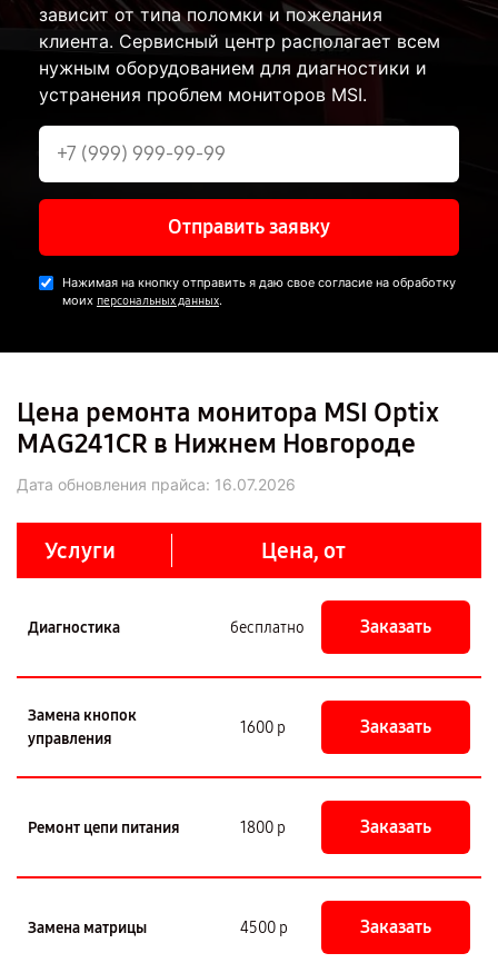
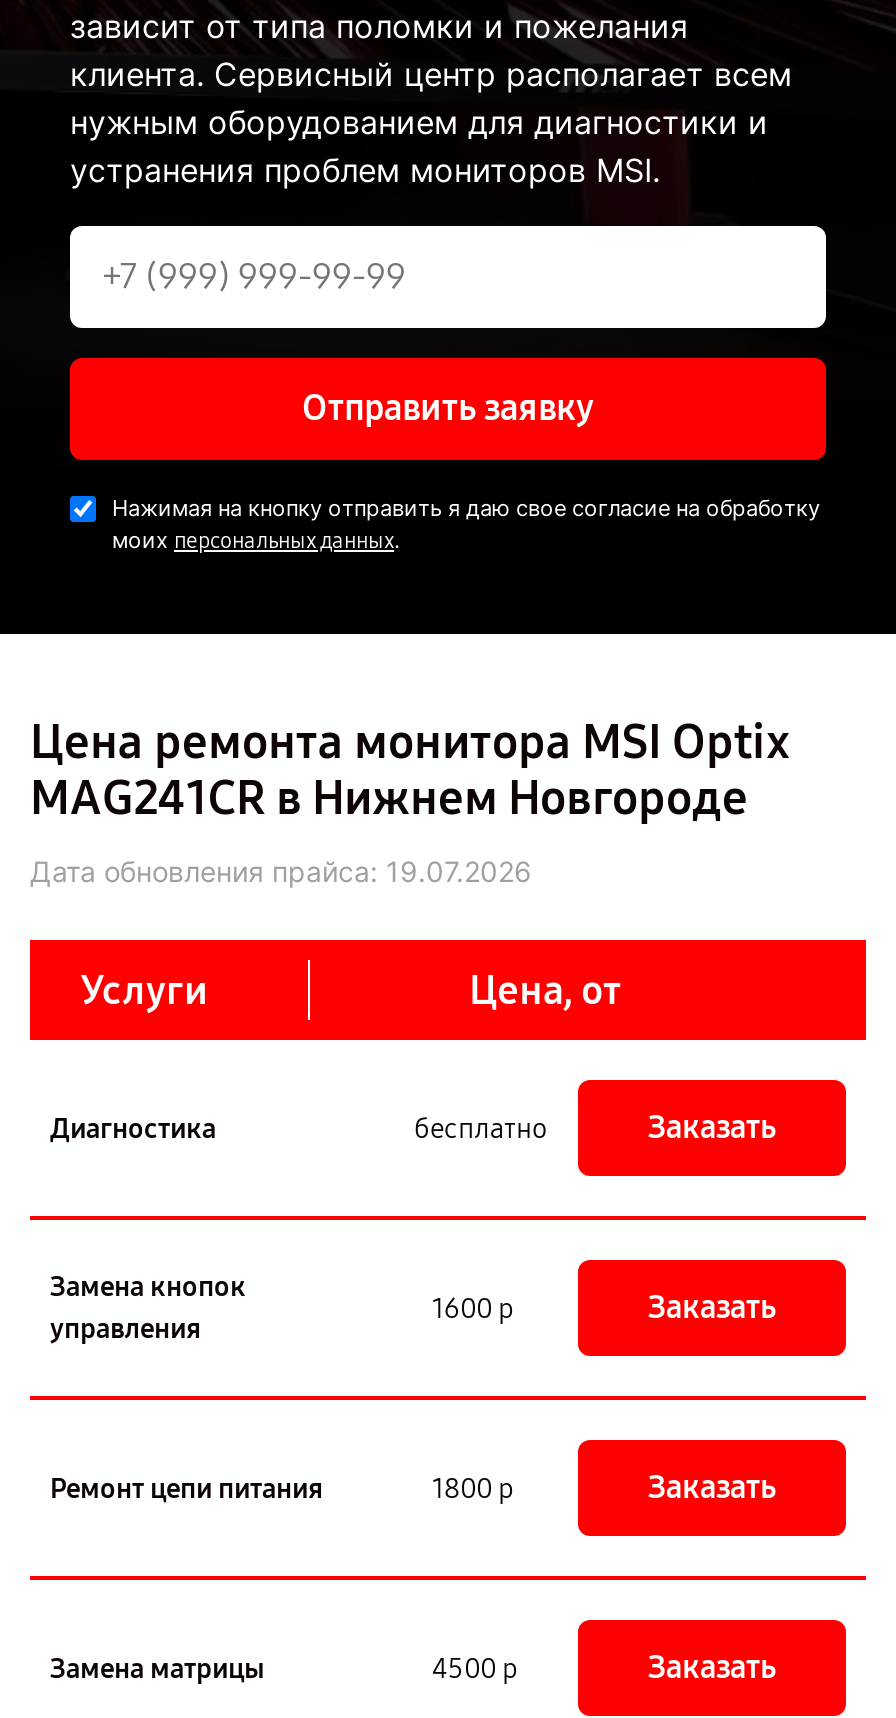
[17,475,296,494] Дата обновления прайса: 16.07.2026 -> [30,854,532,888] Дата обновления прайса: 19.07.2026

